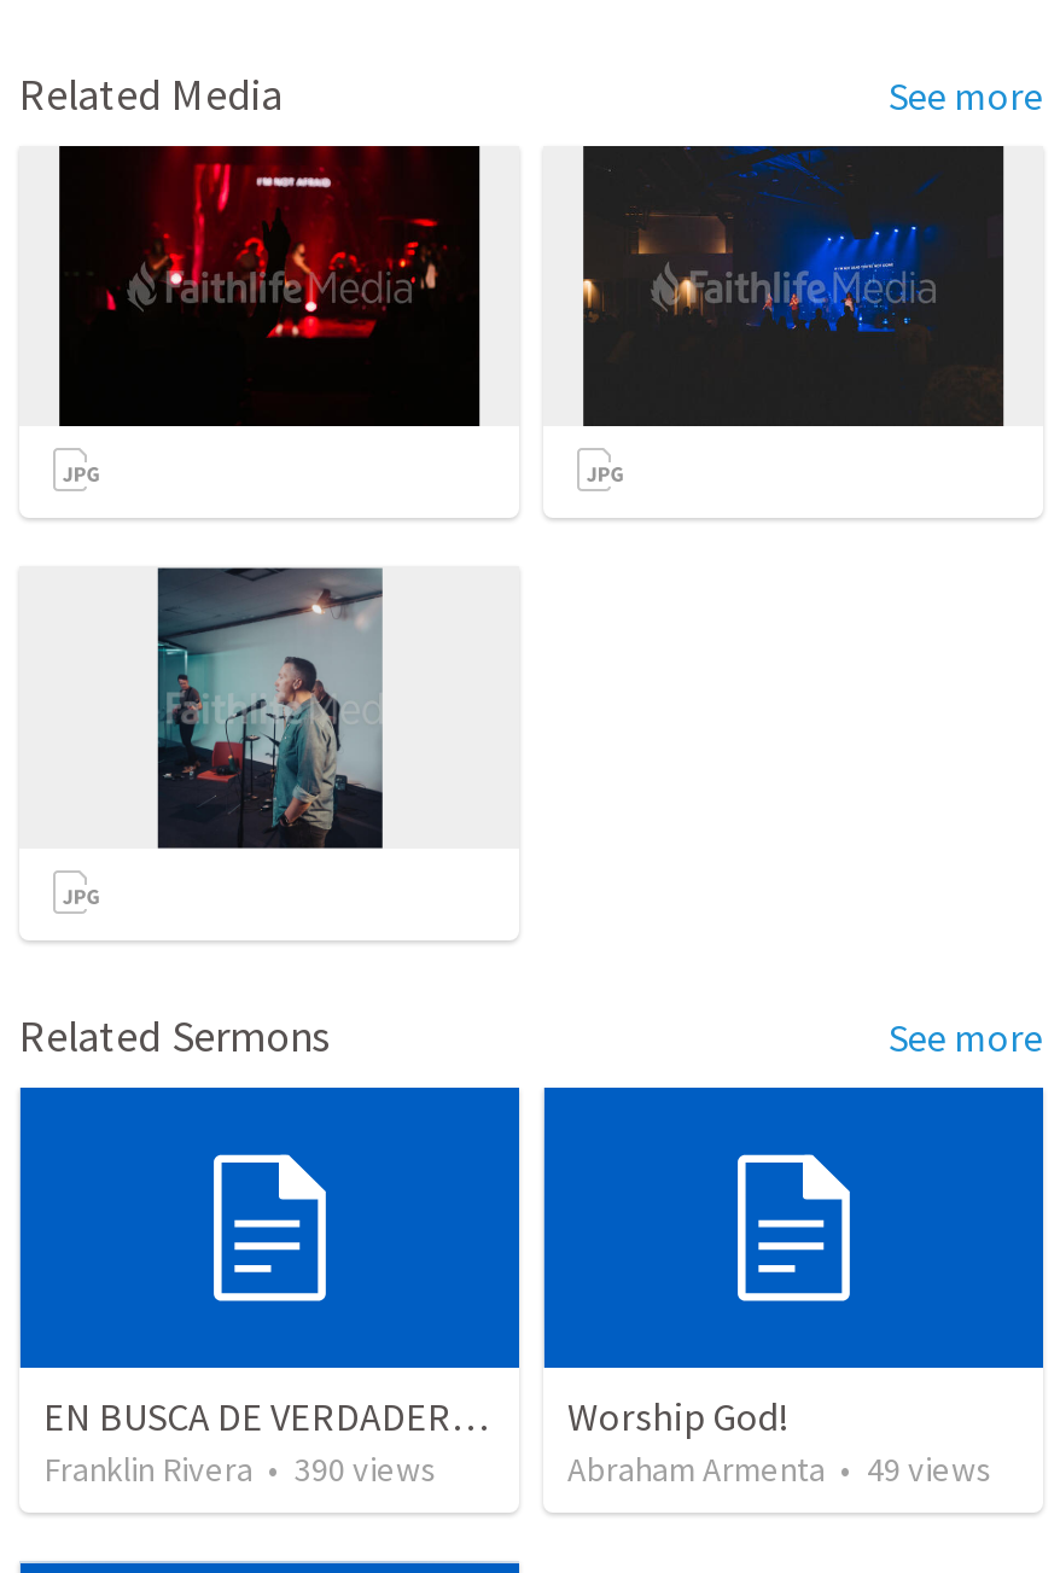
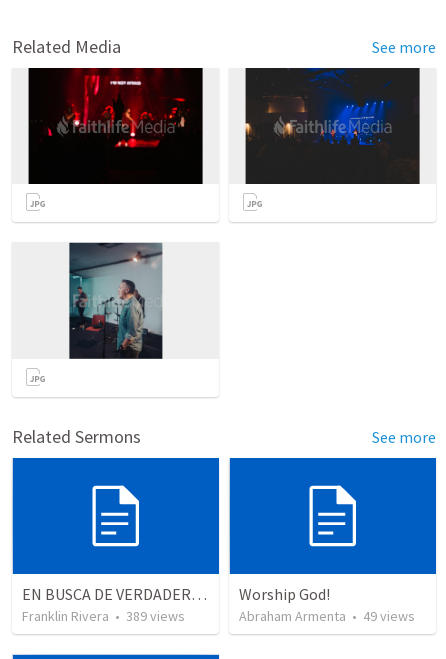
[43,1448,437,1492] Franklin Rivera • 390 views -> [22,607,185,625] Franklin Rivera • 389 views

